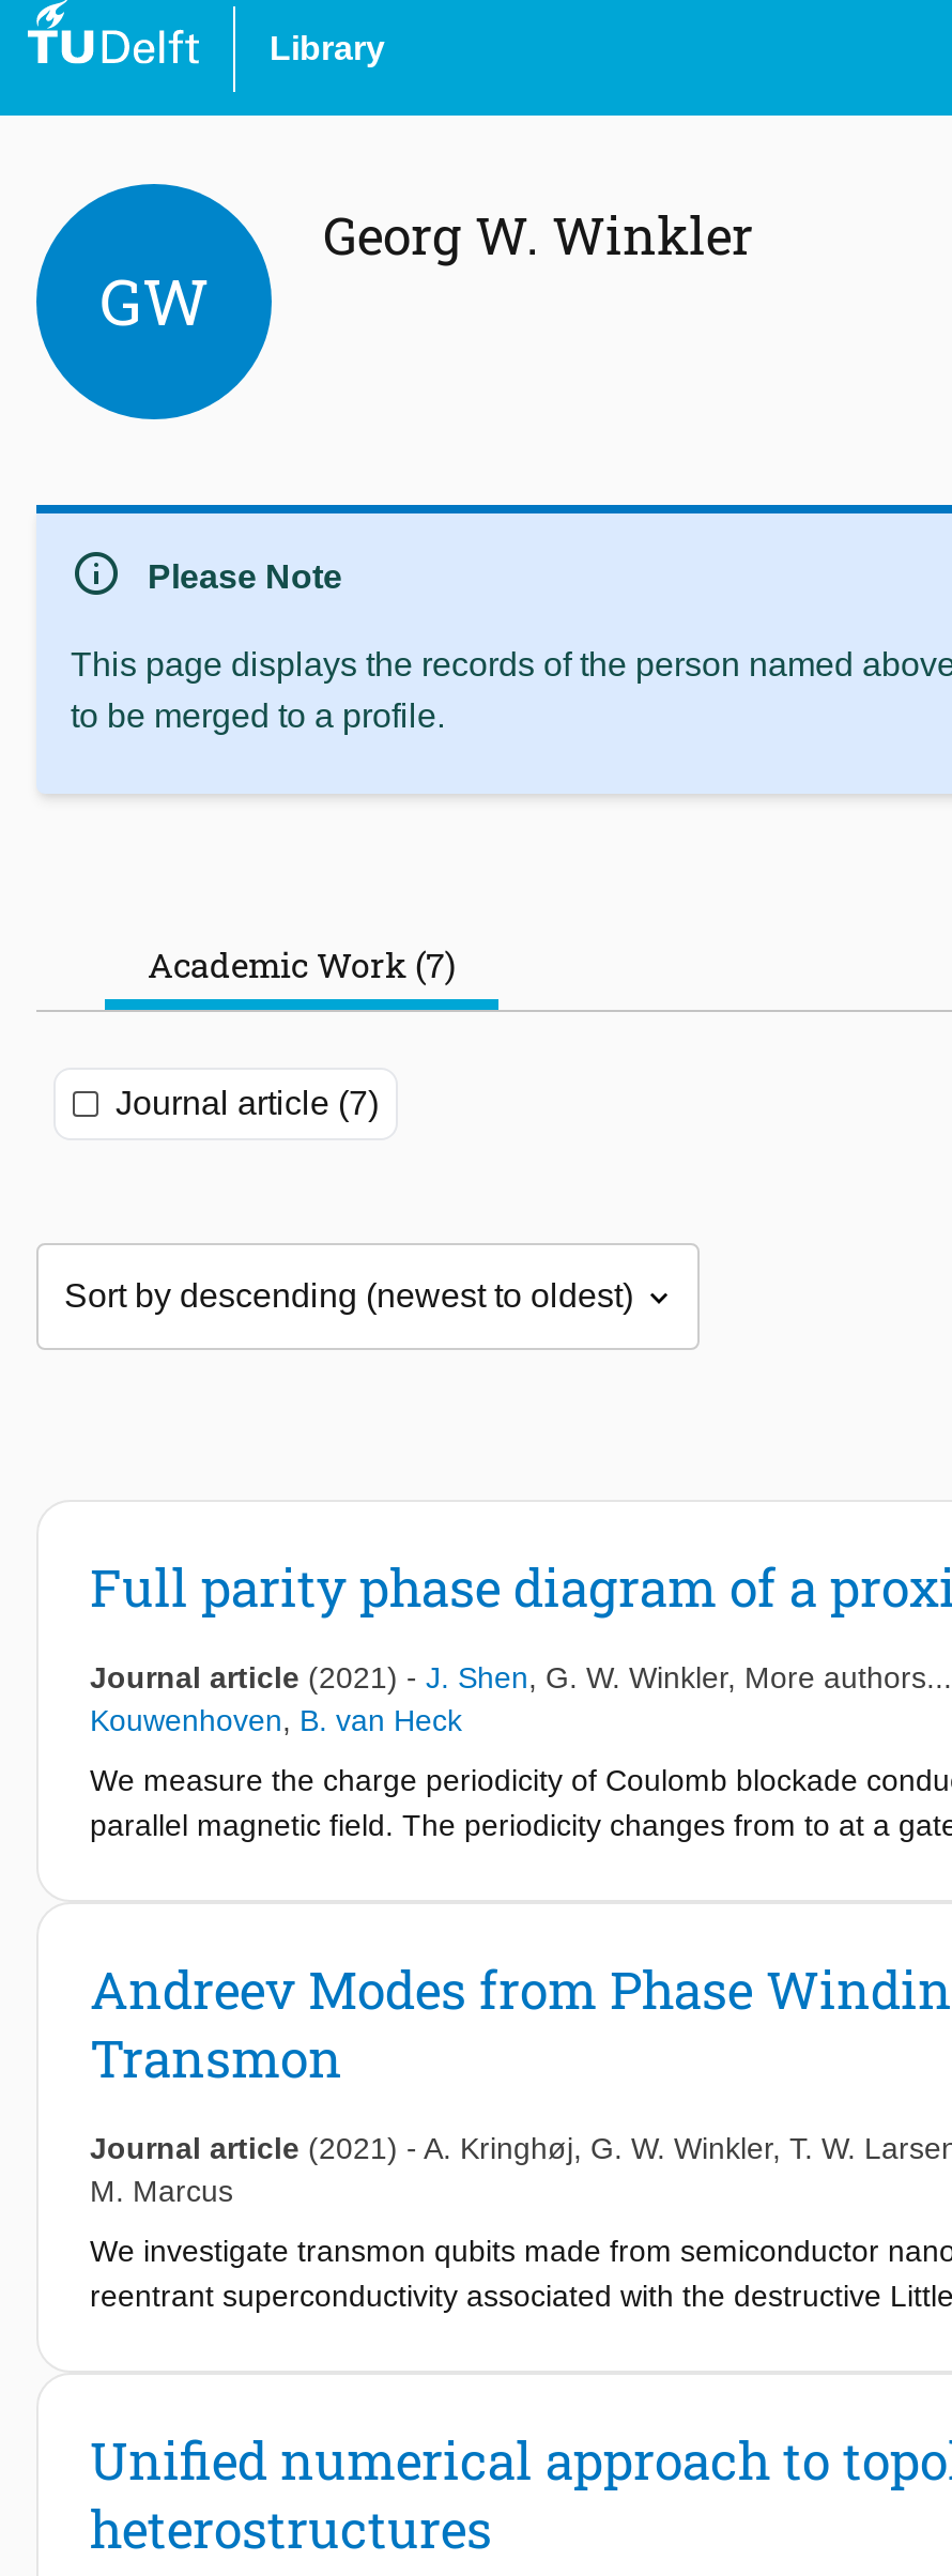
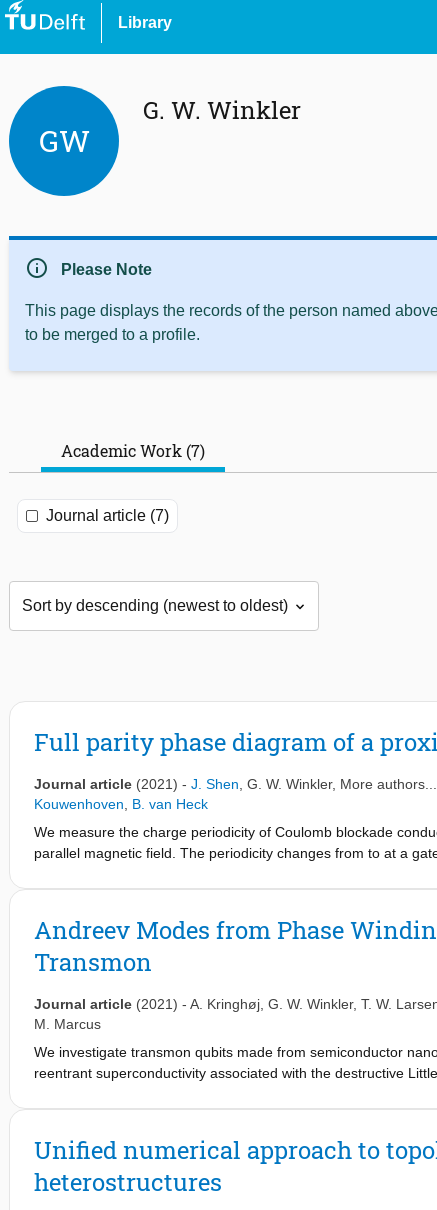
[323,202,753,270] Georg W. Winkler -> [143,94,301,126] G. W. Winkler

